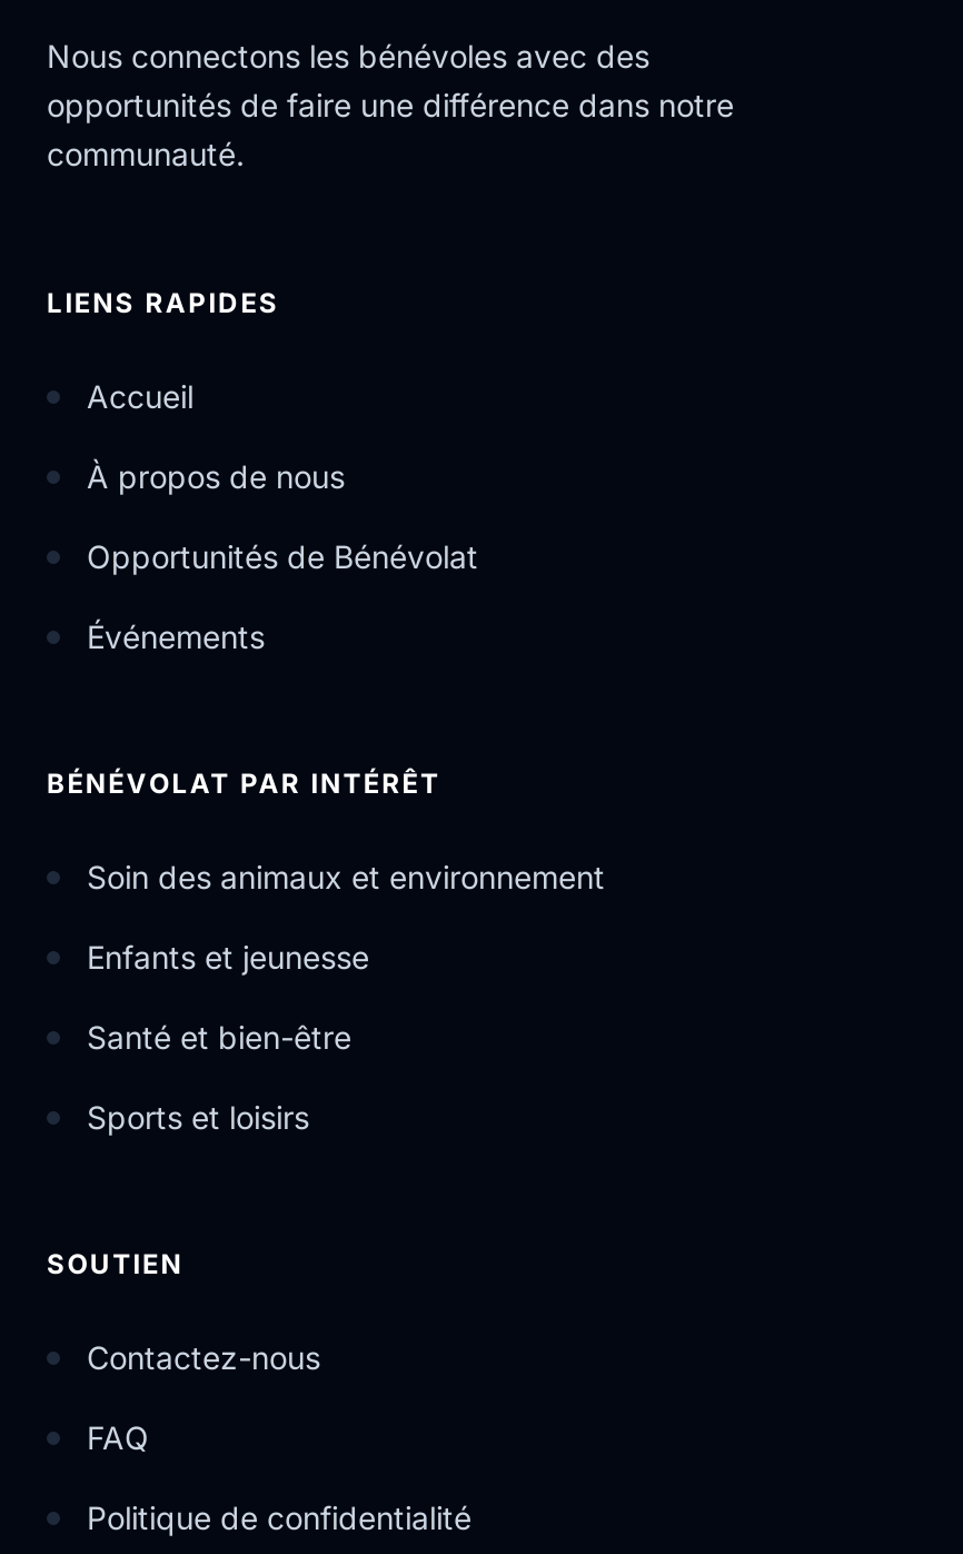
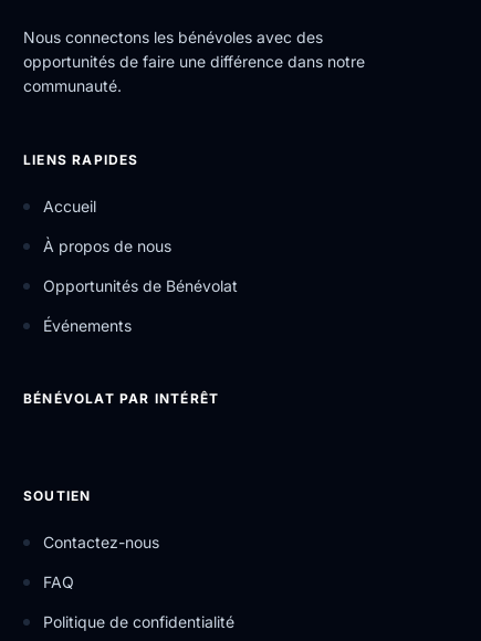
[87,857,605,1135] Soin des animaux et environnement | Enfants et jeunesse | Santé et bien-être | Sports et loisirs -> none

